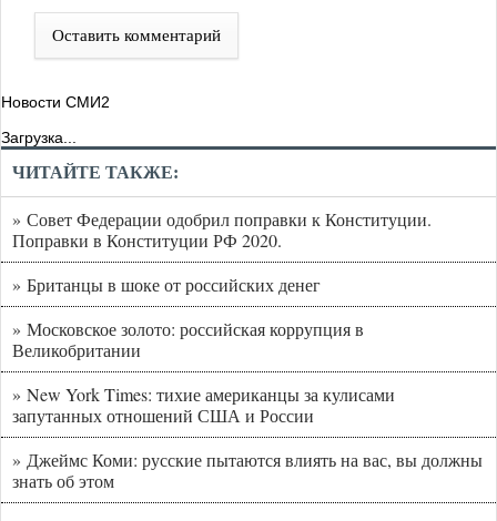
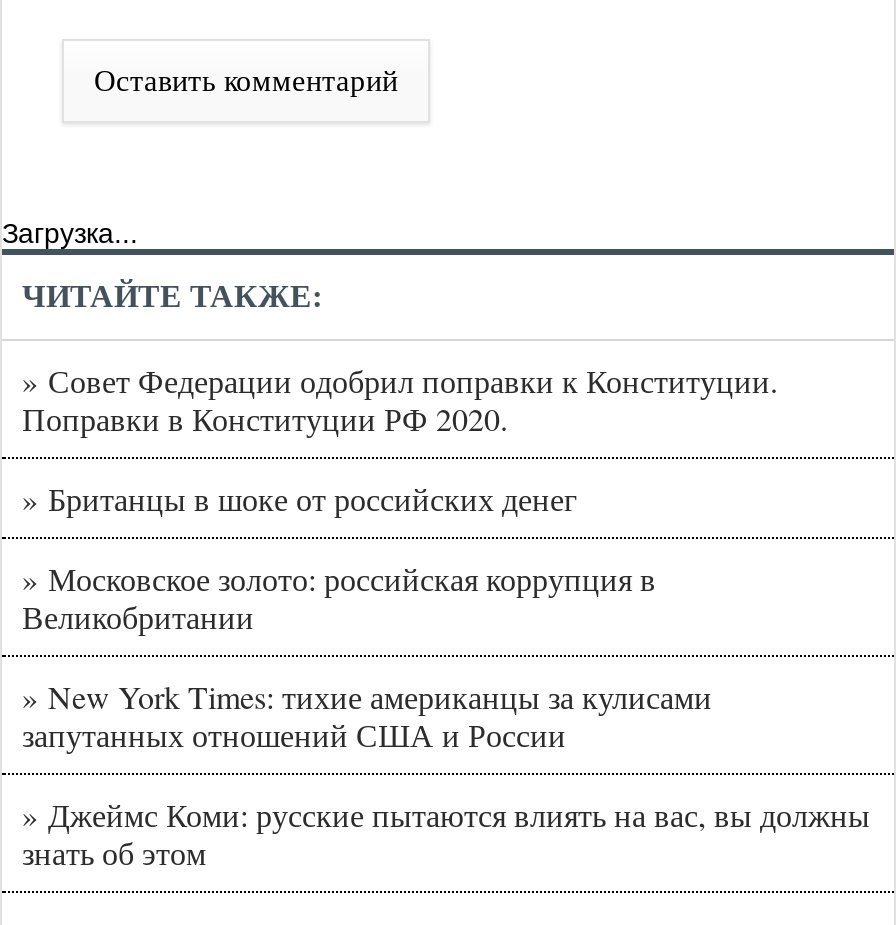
[1,93,110,111] Новости СМИ2 -> none

